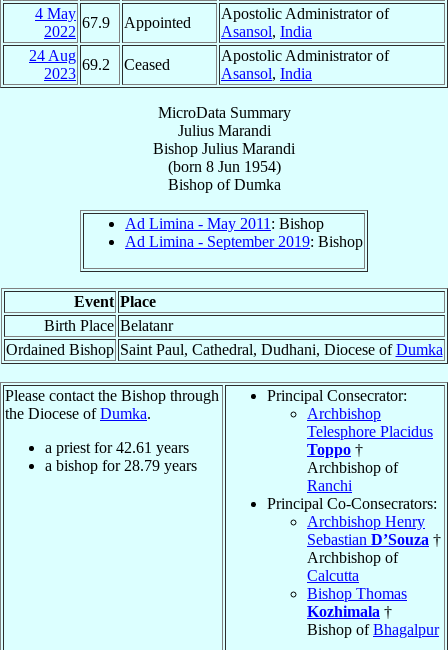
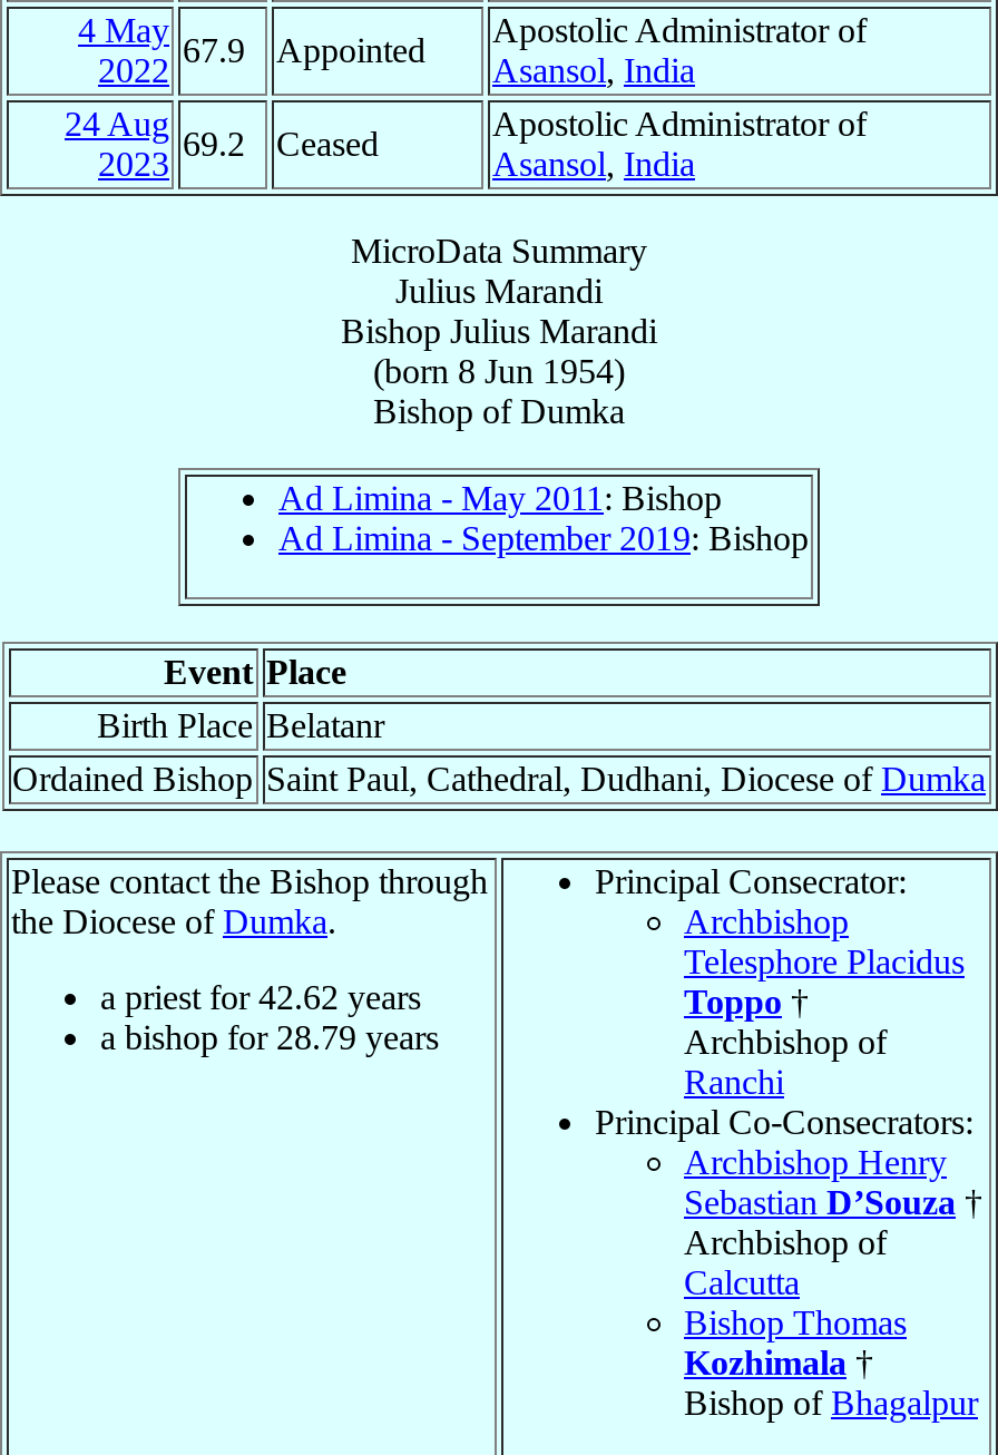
[45,439,189,456] a priest for 42.61 years -> [100,978,421,1016] a priest for 42.62 years

